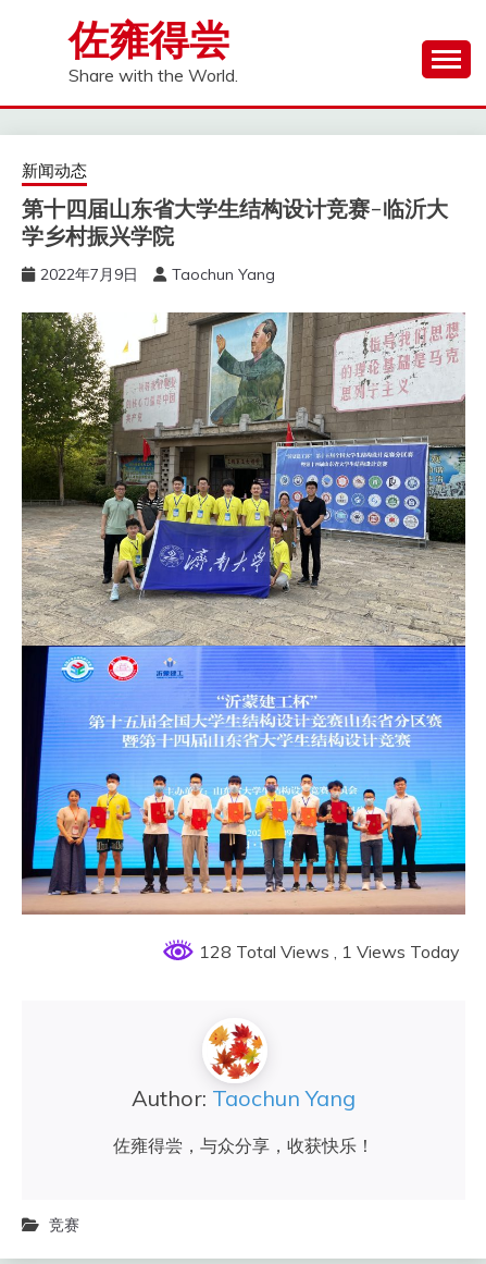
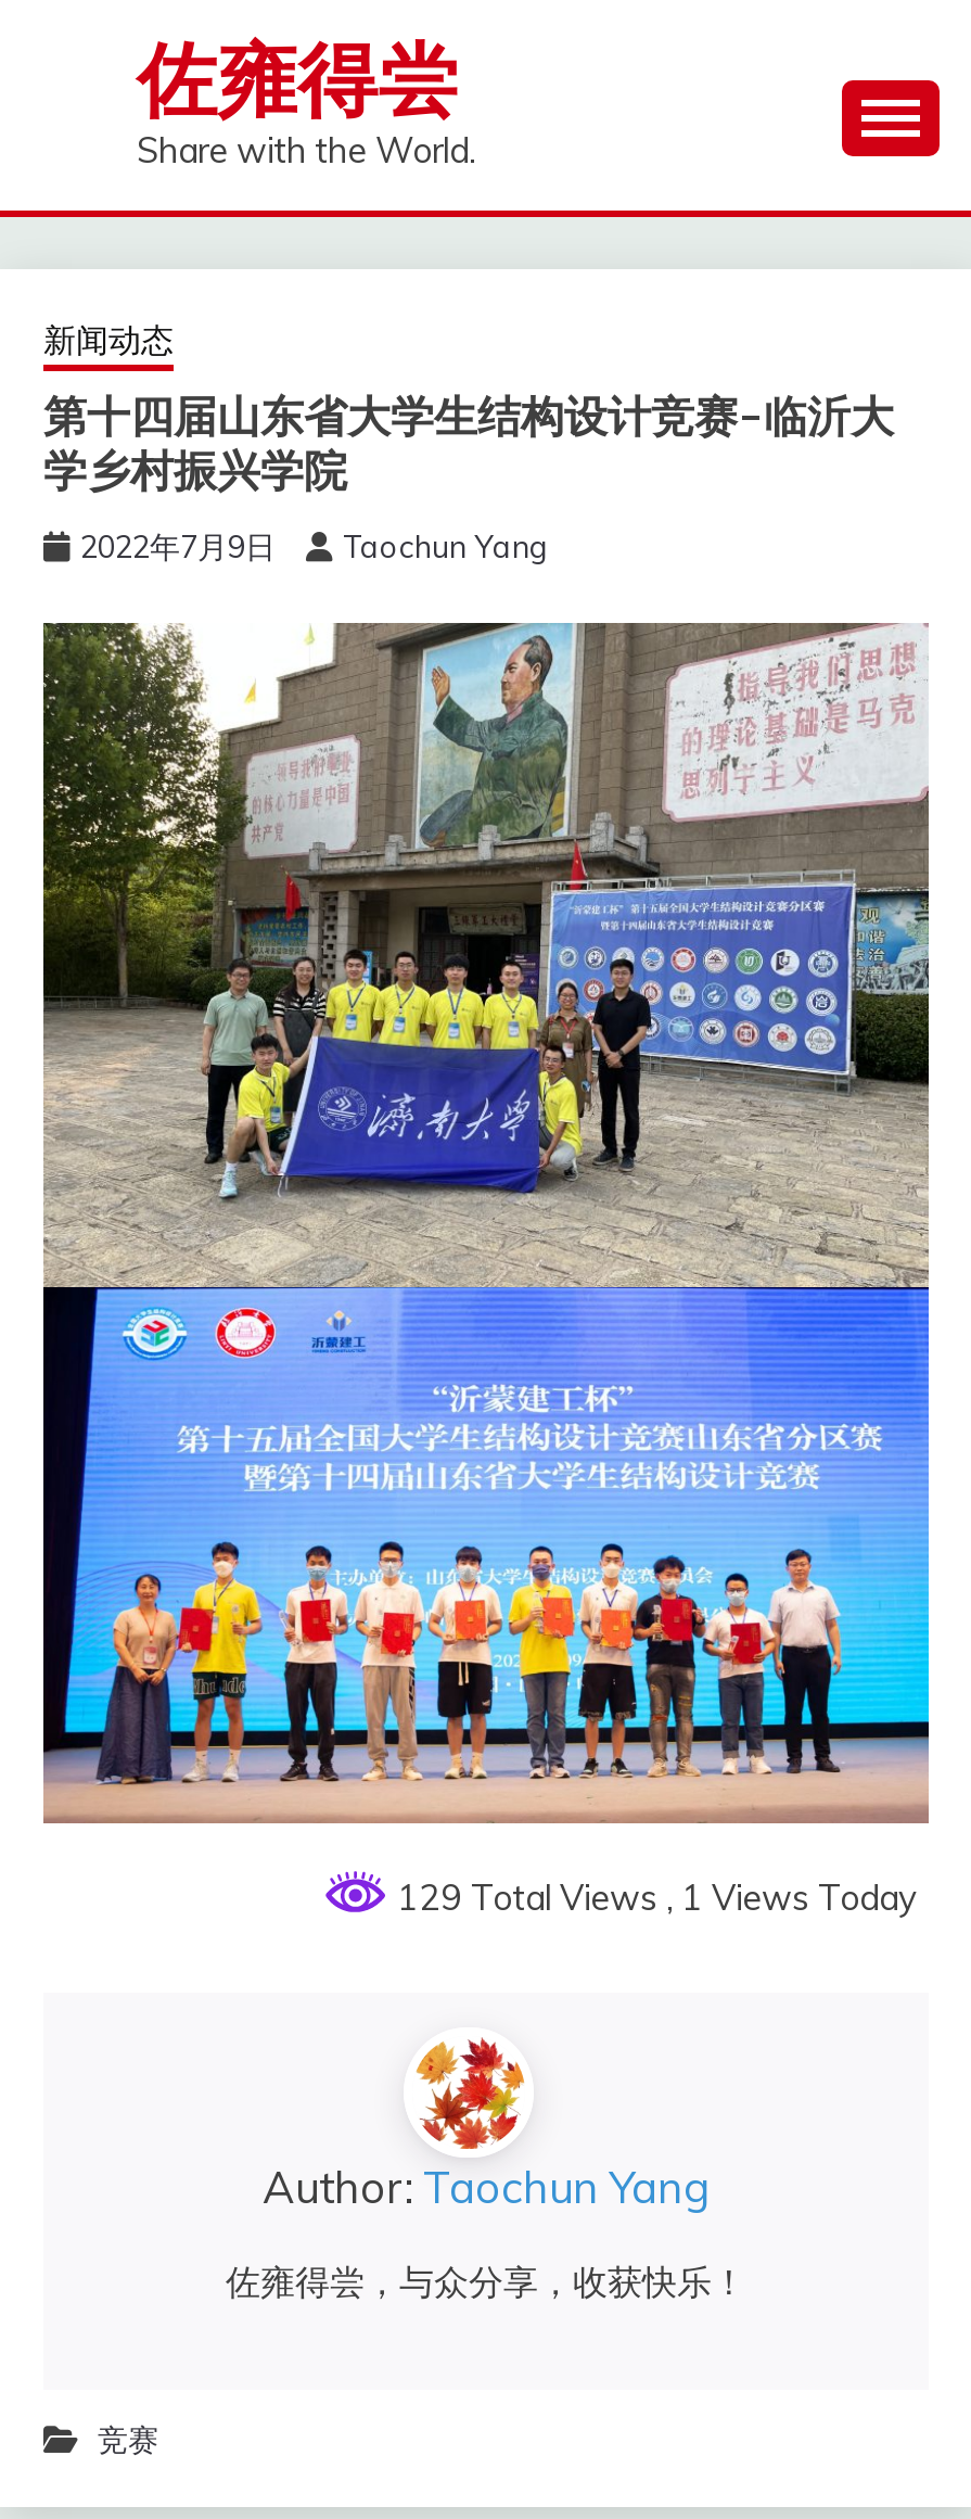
[195,941,460,962] 128 Total Views, 1 Views Today -> [388,1875,918,1918] 129 Total Views, 1 Views Today

